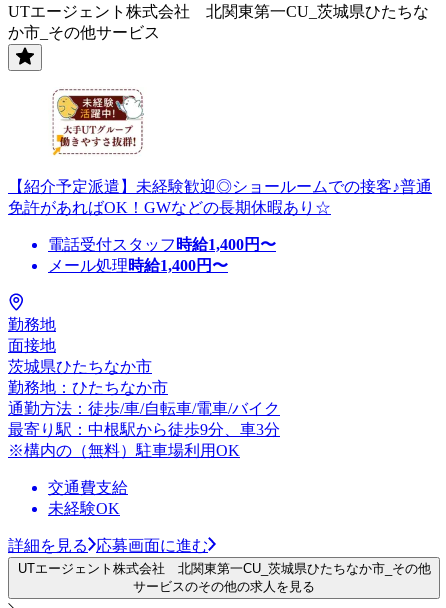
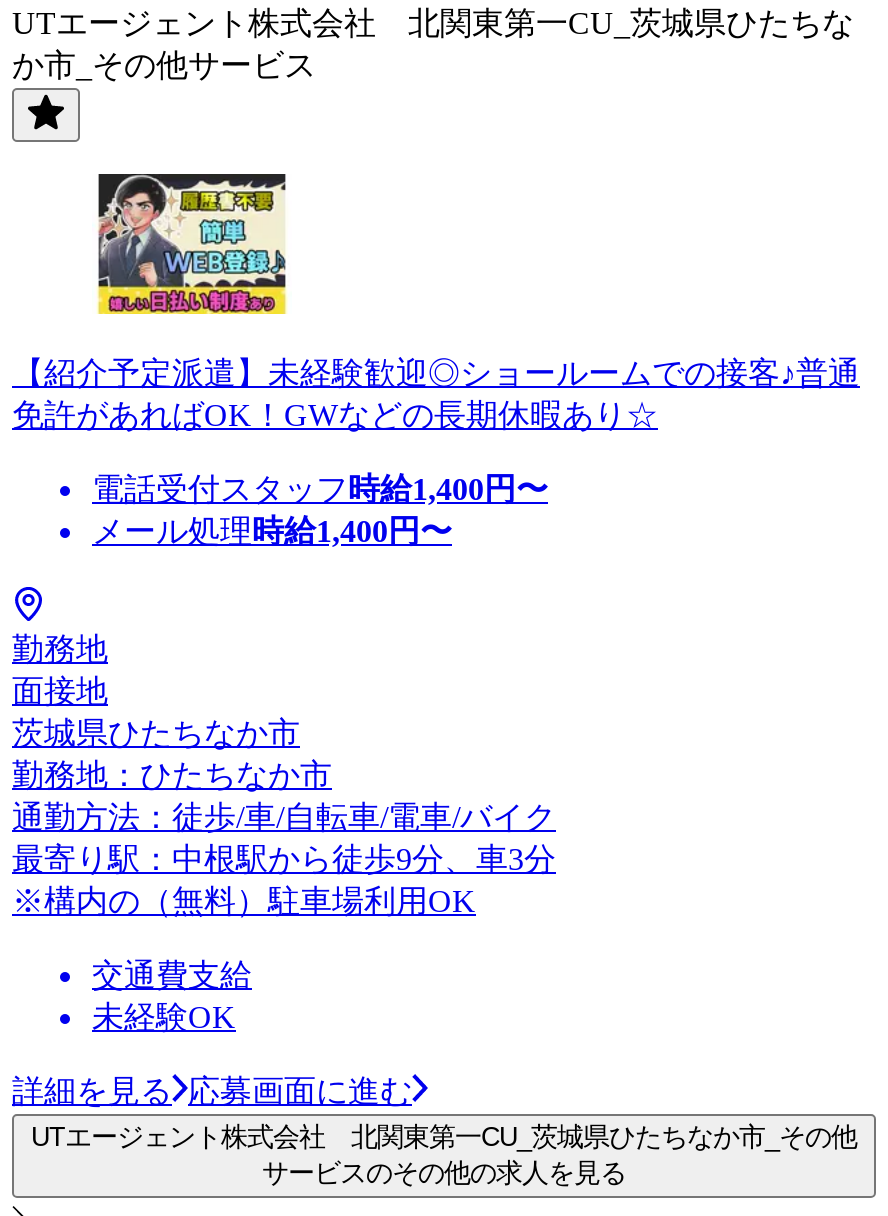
[51,87,145,157] [image] -> [96,172,288,316] [image]

